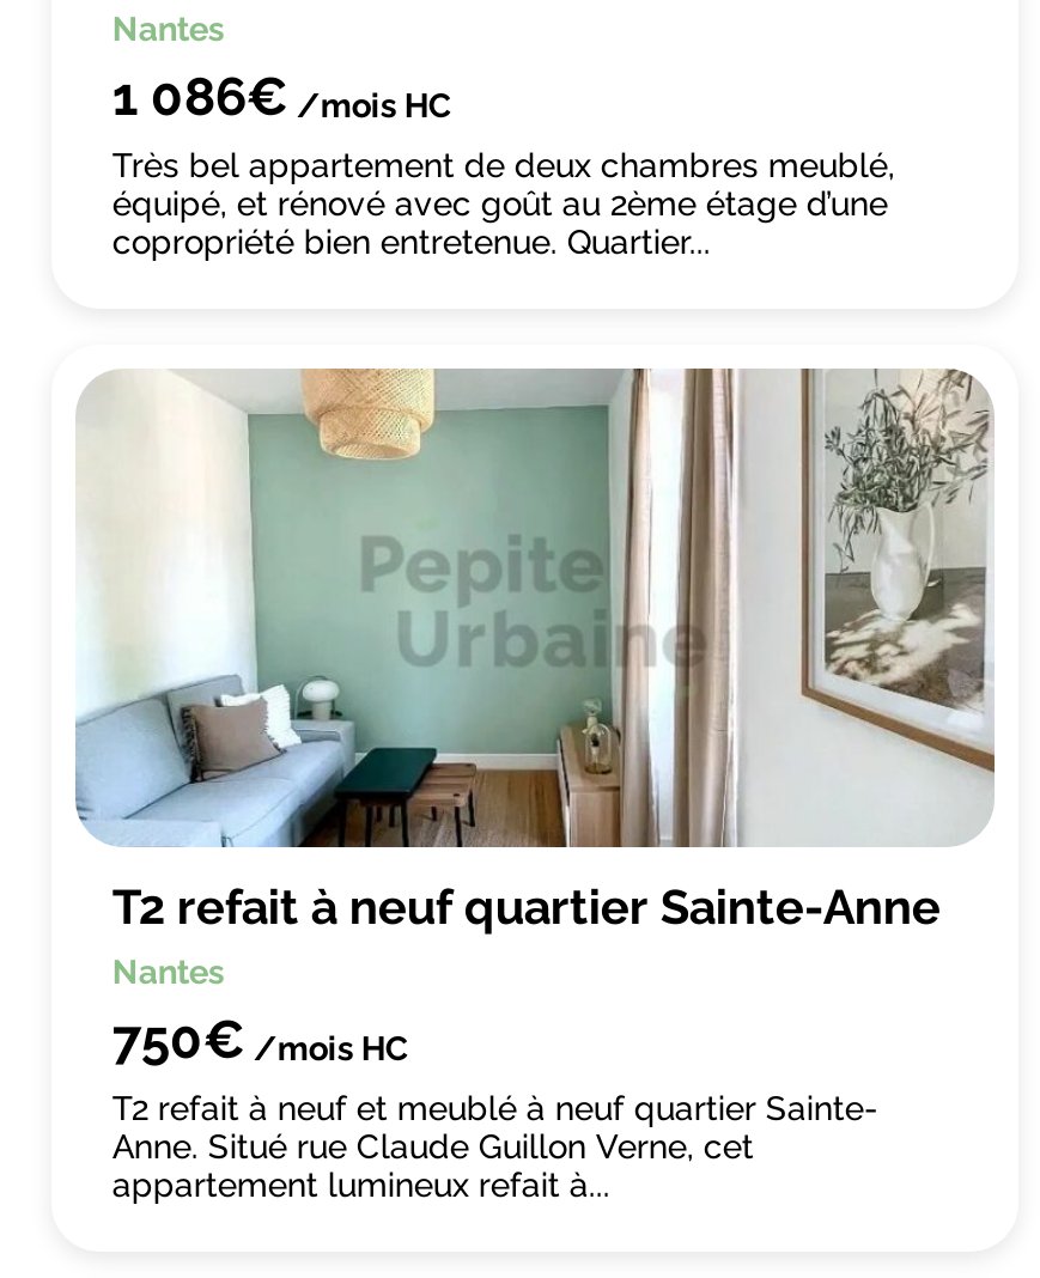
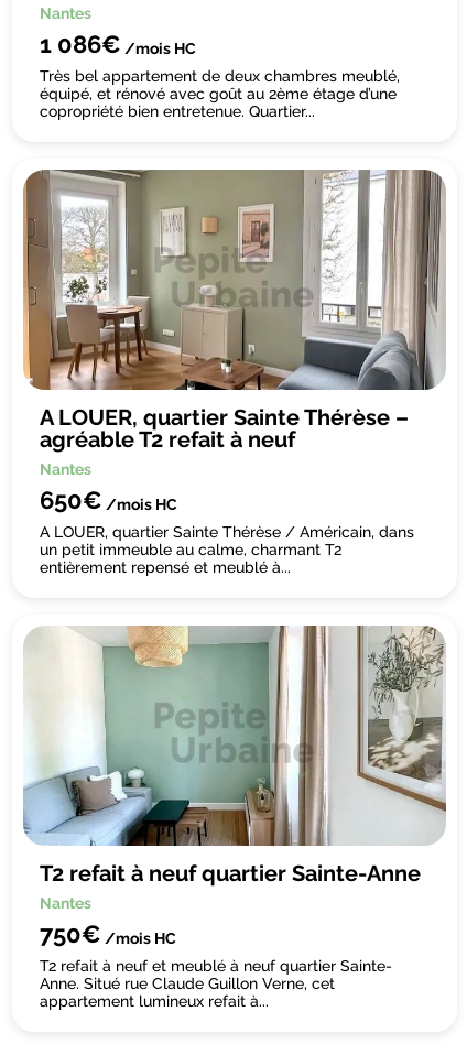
none -> [22,168,446,577] [image] | A LOUER, quartier Sainte Thérèse – | agréable T2 refait à neuf | Nantes | 650€/moisHC | A LOUER, quartier Sainte Thérèse / Américain, dans | un petit immeuble au calme, charmant T2 | entièrement repensé et meublé à...

